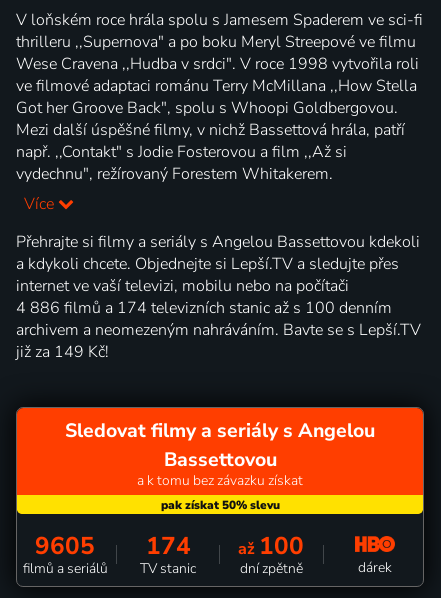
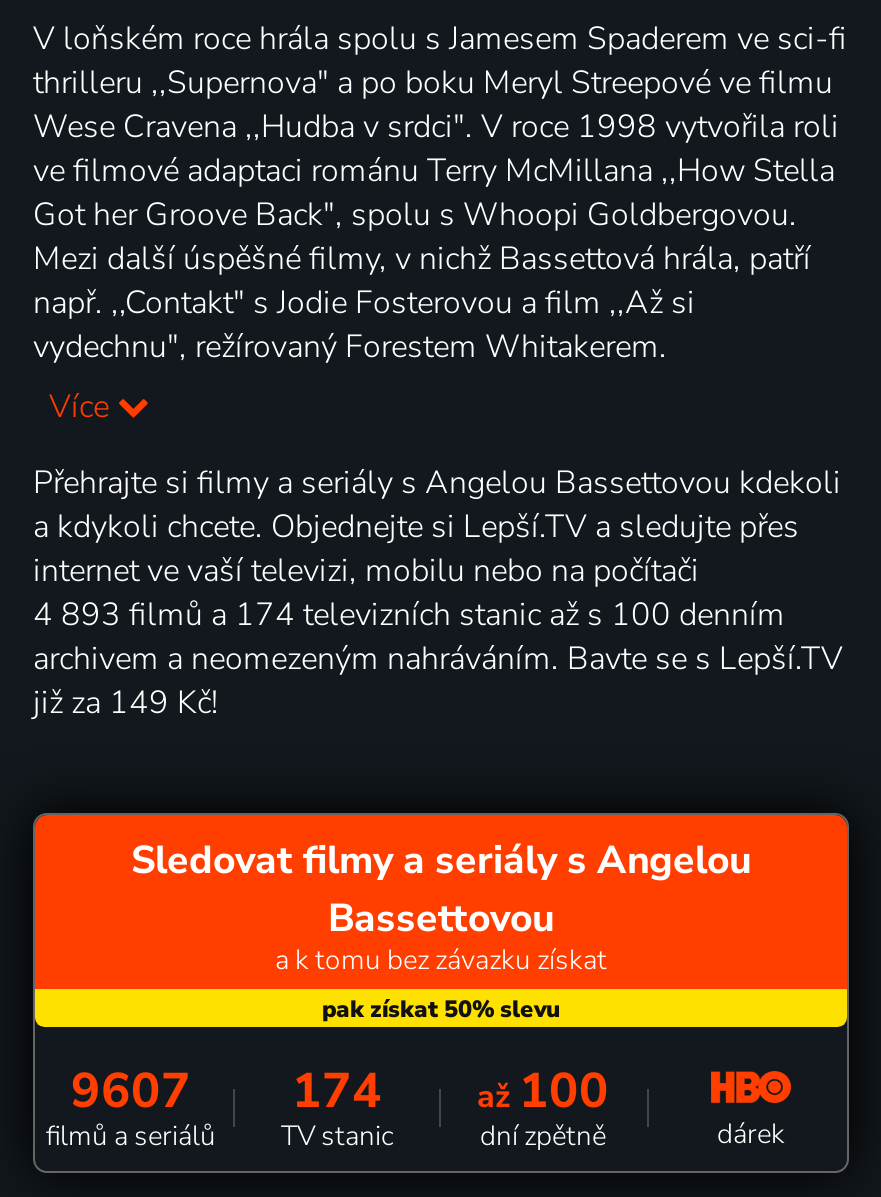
[16,297,392,319] 4 886 filmů a 174 televizních stanic až s 100 denním -> [33,593,785,637] 4 893 filmů a 174 televizních stanic až s 100 denním
[35,528,304,562] 9605 174 až 100 -> [71,1056,609,1124] 9607 174 až 100

